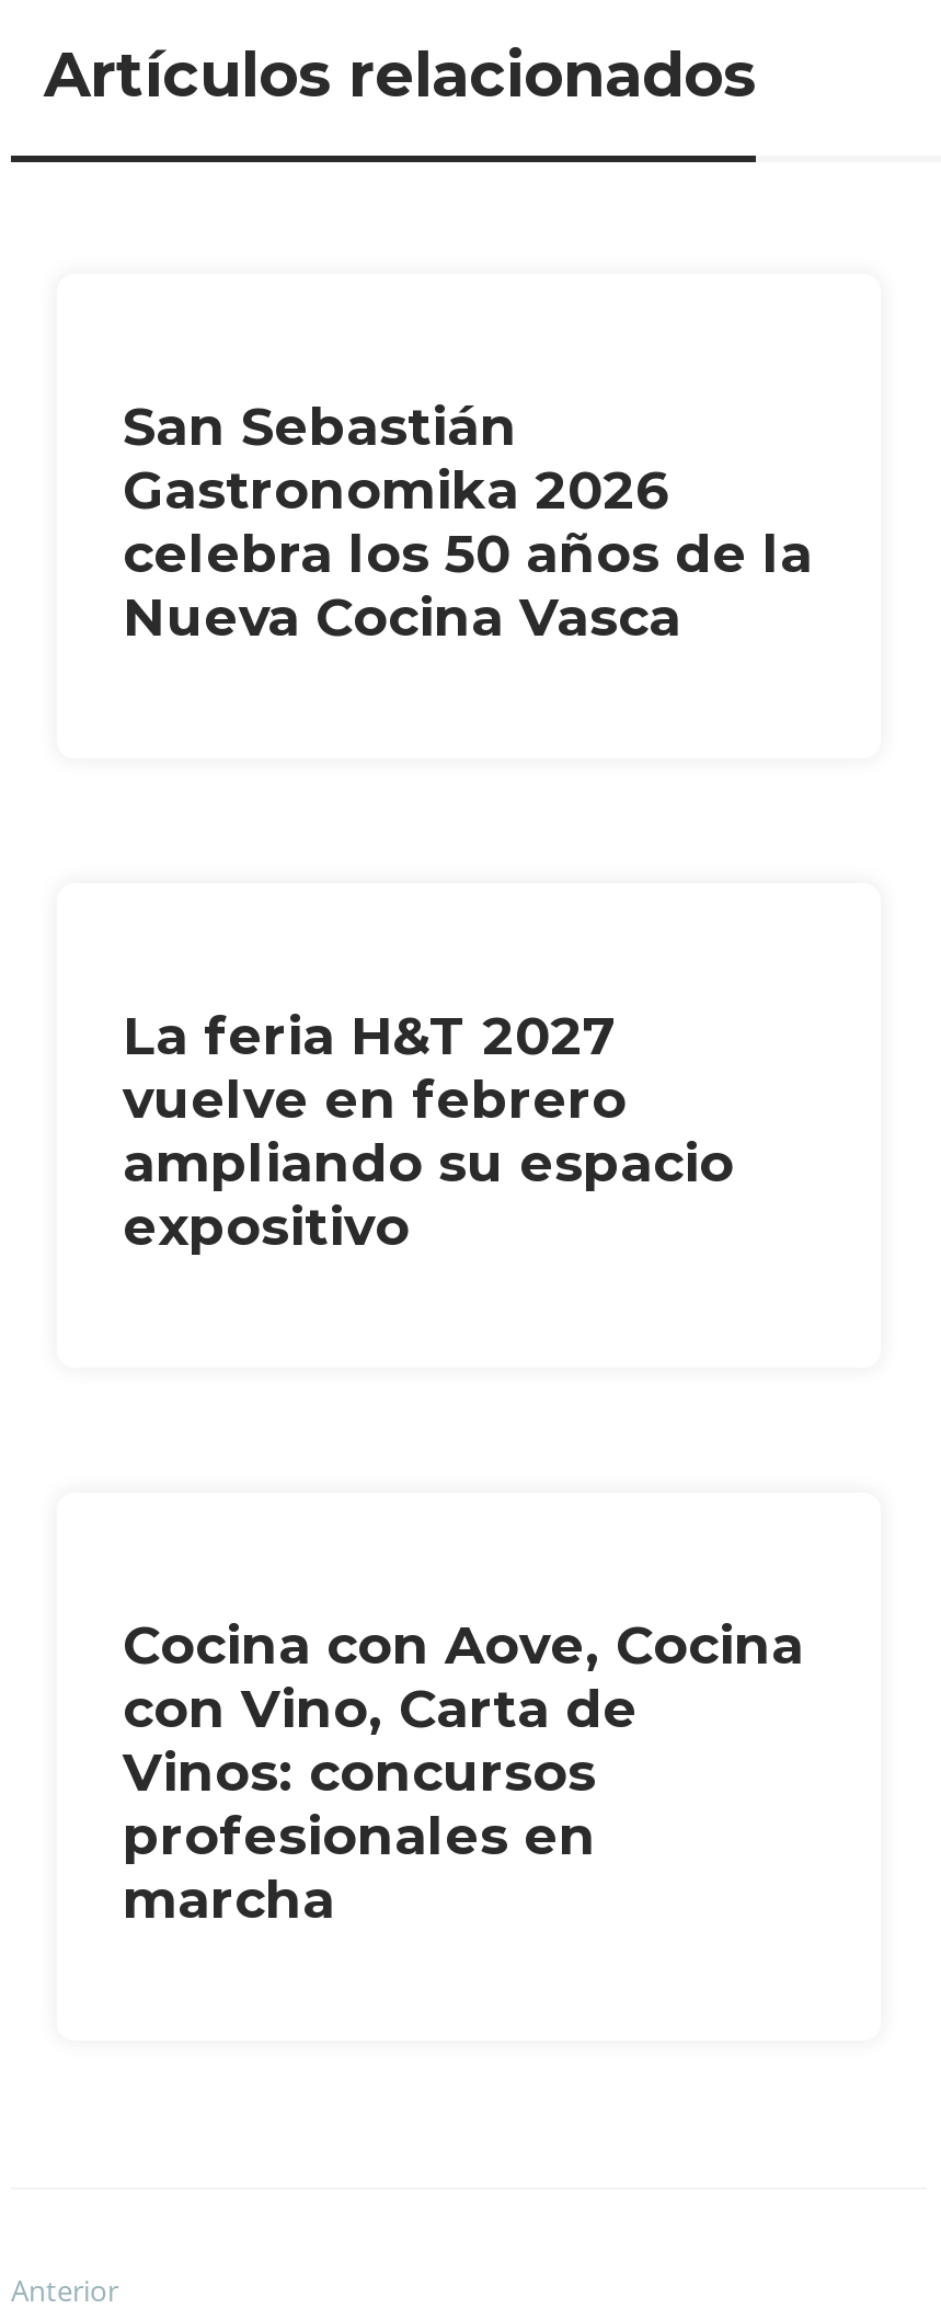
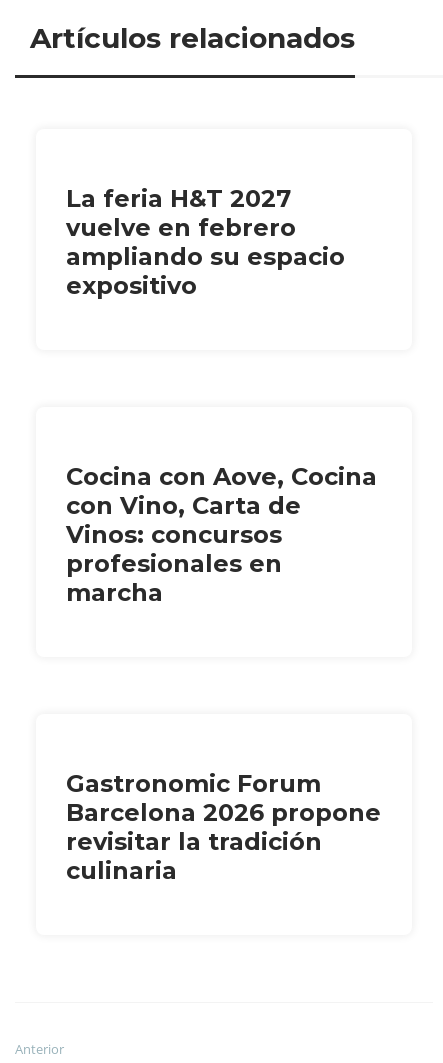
[123,394,813,649] San Sebastián | Gastronomika 2026 | celebra los 50 años de la | Nueva Cocina Vasca -> none
moved [123,1004,804,1931] -> [66,184,377,607]: La feria H&T 2027 | vuelve en febrero | ampliando su espacio | ... | profesionales en | marcha
none -> [66,769,381,885] Gastronomic Forum | Barcelona 2026 propone | revisitar la tradición | culinaria

